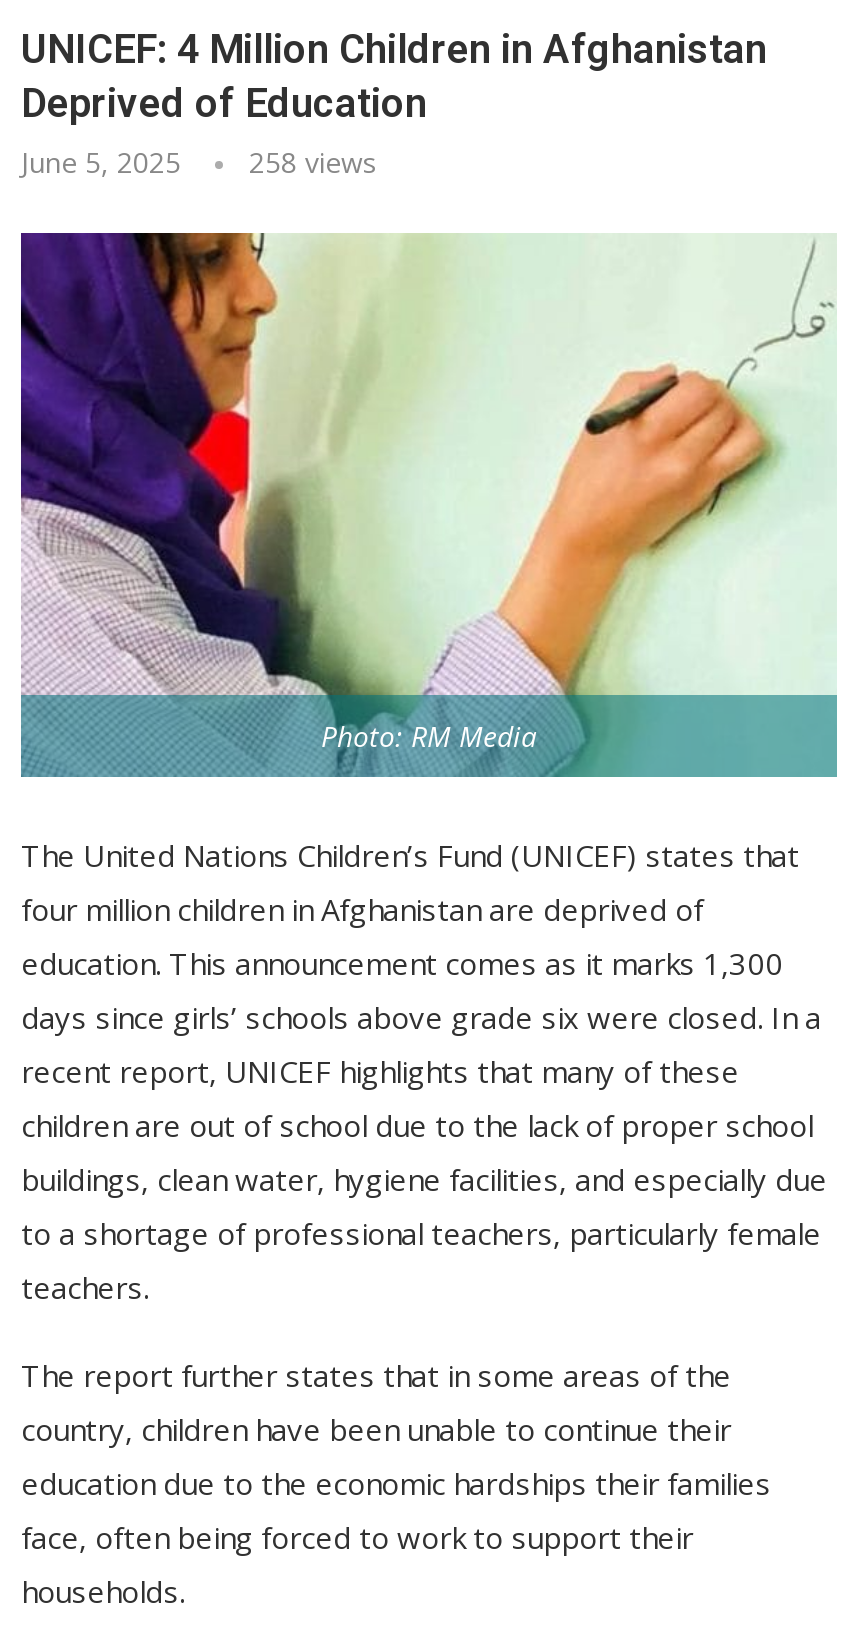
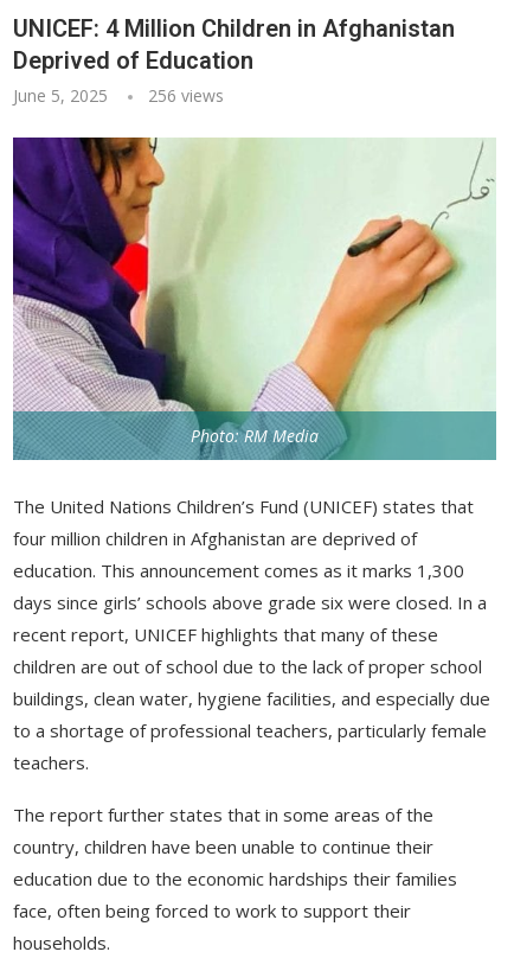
[21,143,377,181] June 5, 2025 258 views -> [13,84,224,107] June 5, 2025 256 views

